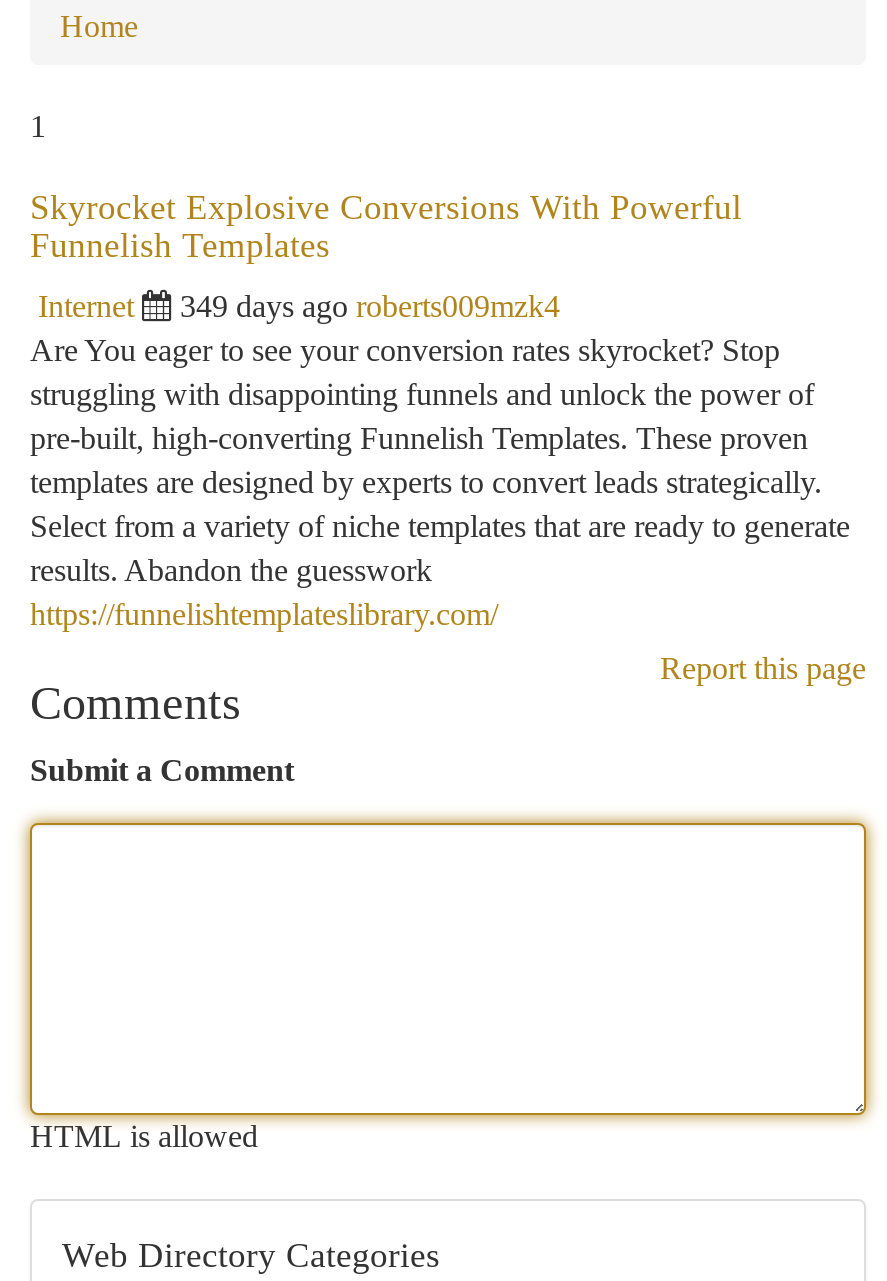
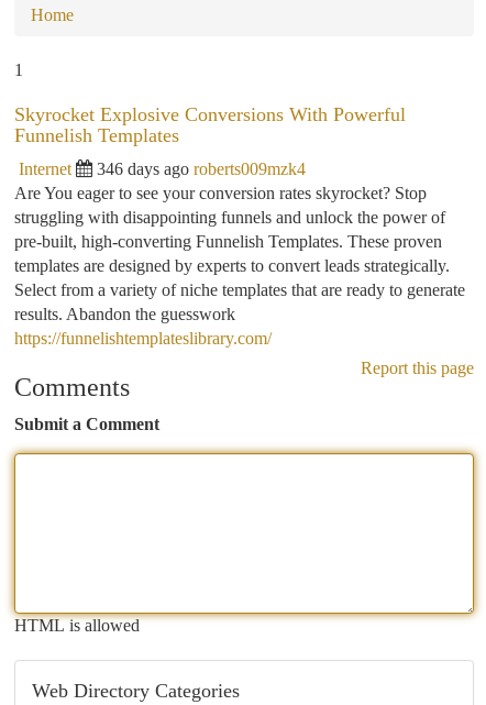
[180,289,560,323] 349 days ago roberts009mzk4 -> [97,159,306,178] 346 days ago roberts009mzk4

